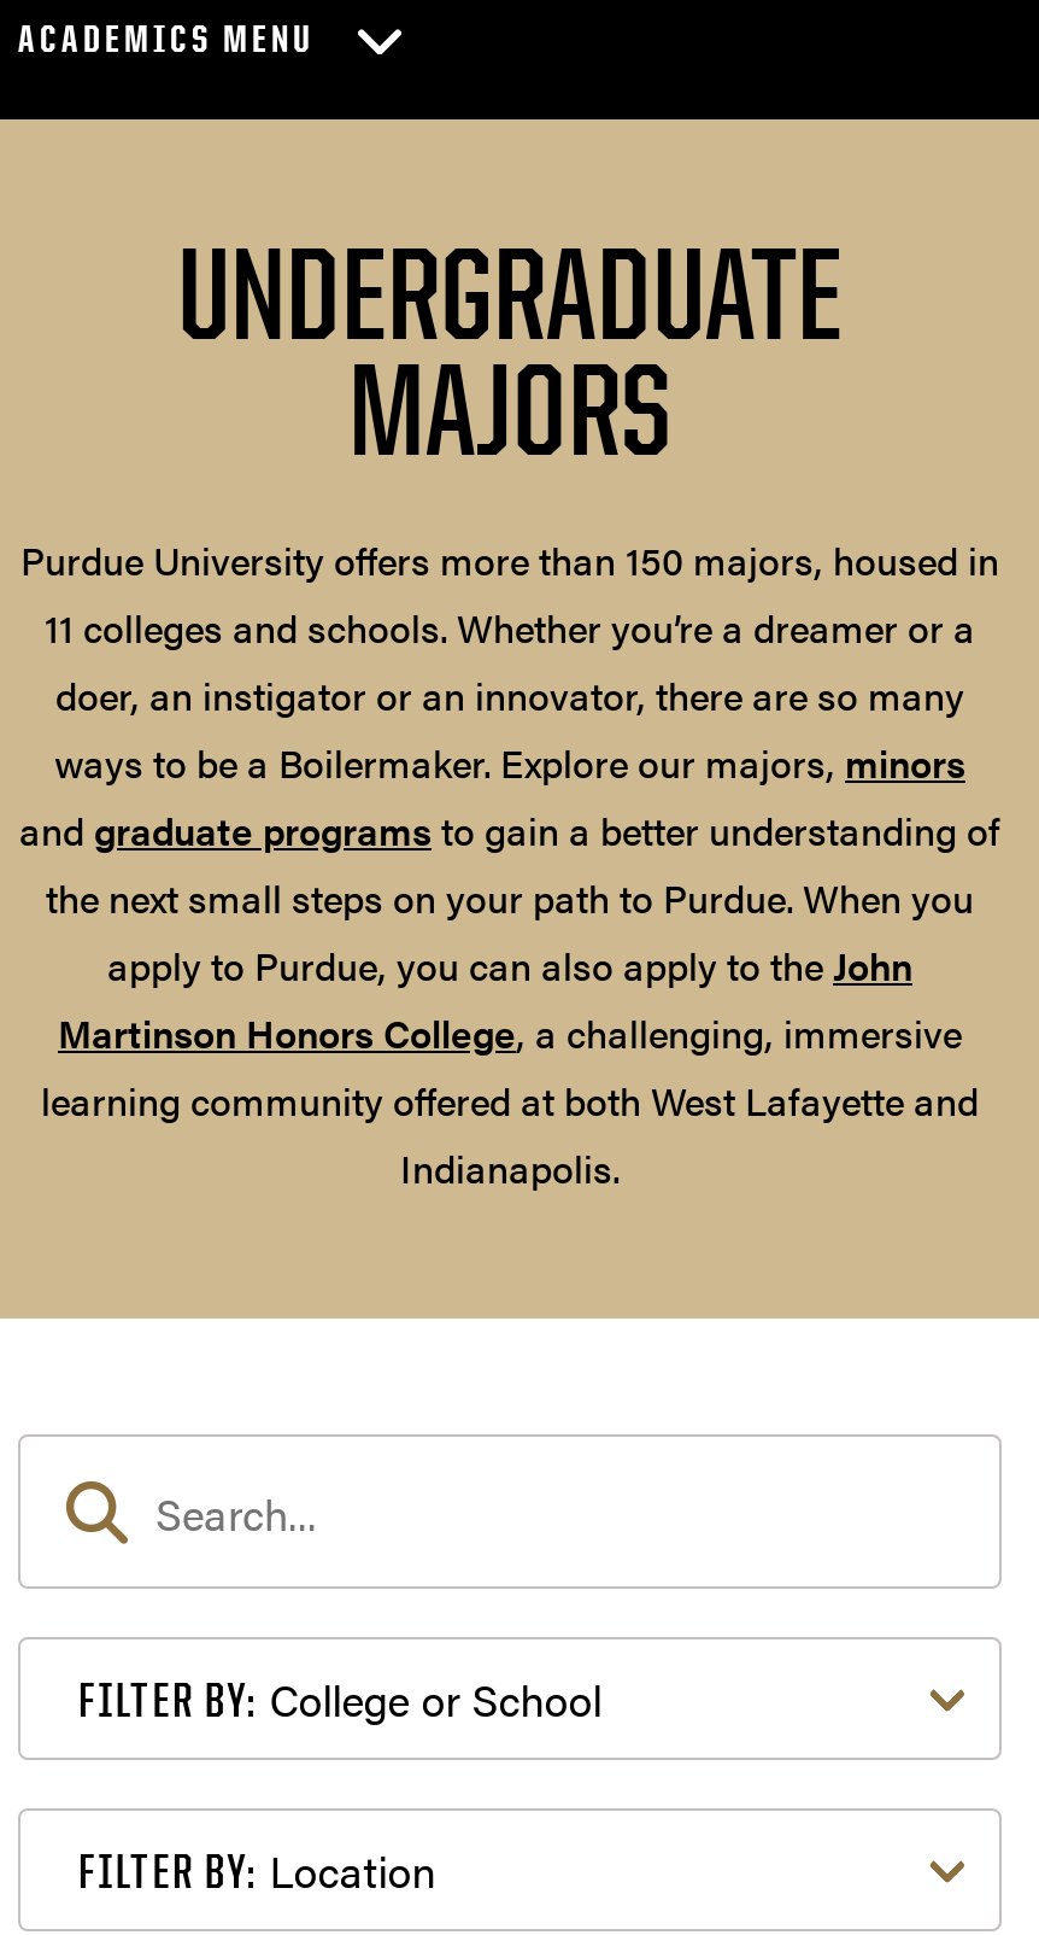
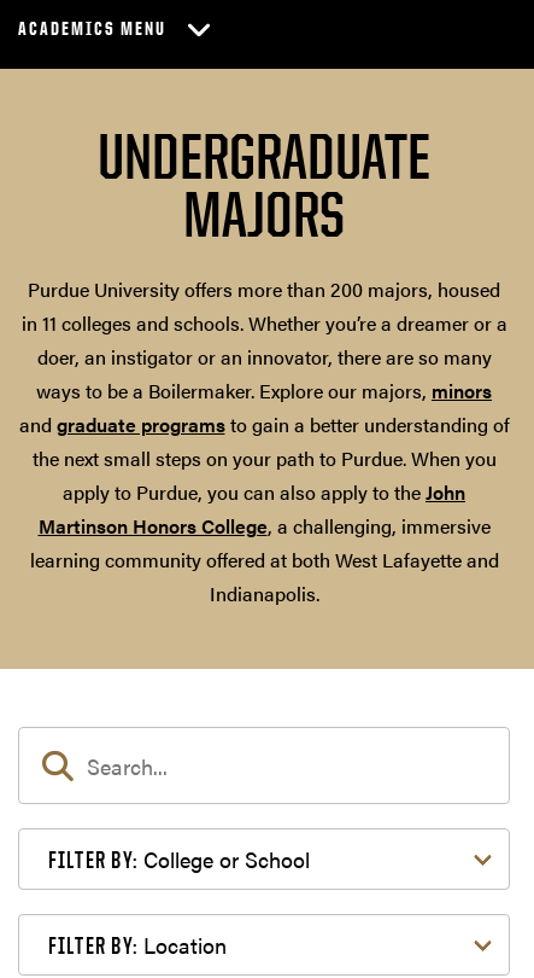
[20,532,999,656] Purdue University offers more than 150 majors, housed in | 11 colleges and schools. Whether you’re a dreamer or a -> [21,276,507,337] Purdue University offers more than 200 majors, housed | in 11 colleges and schools. Whether you’re a dreamer or a

